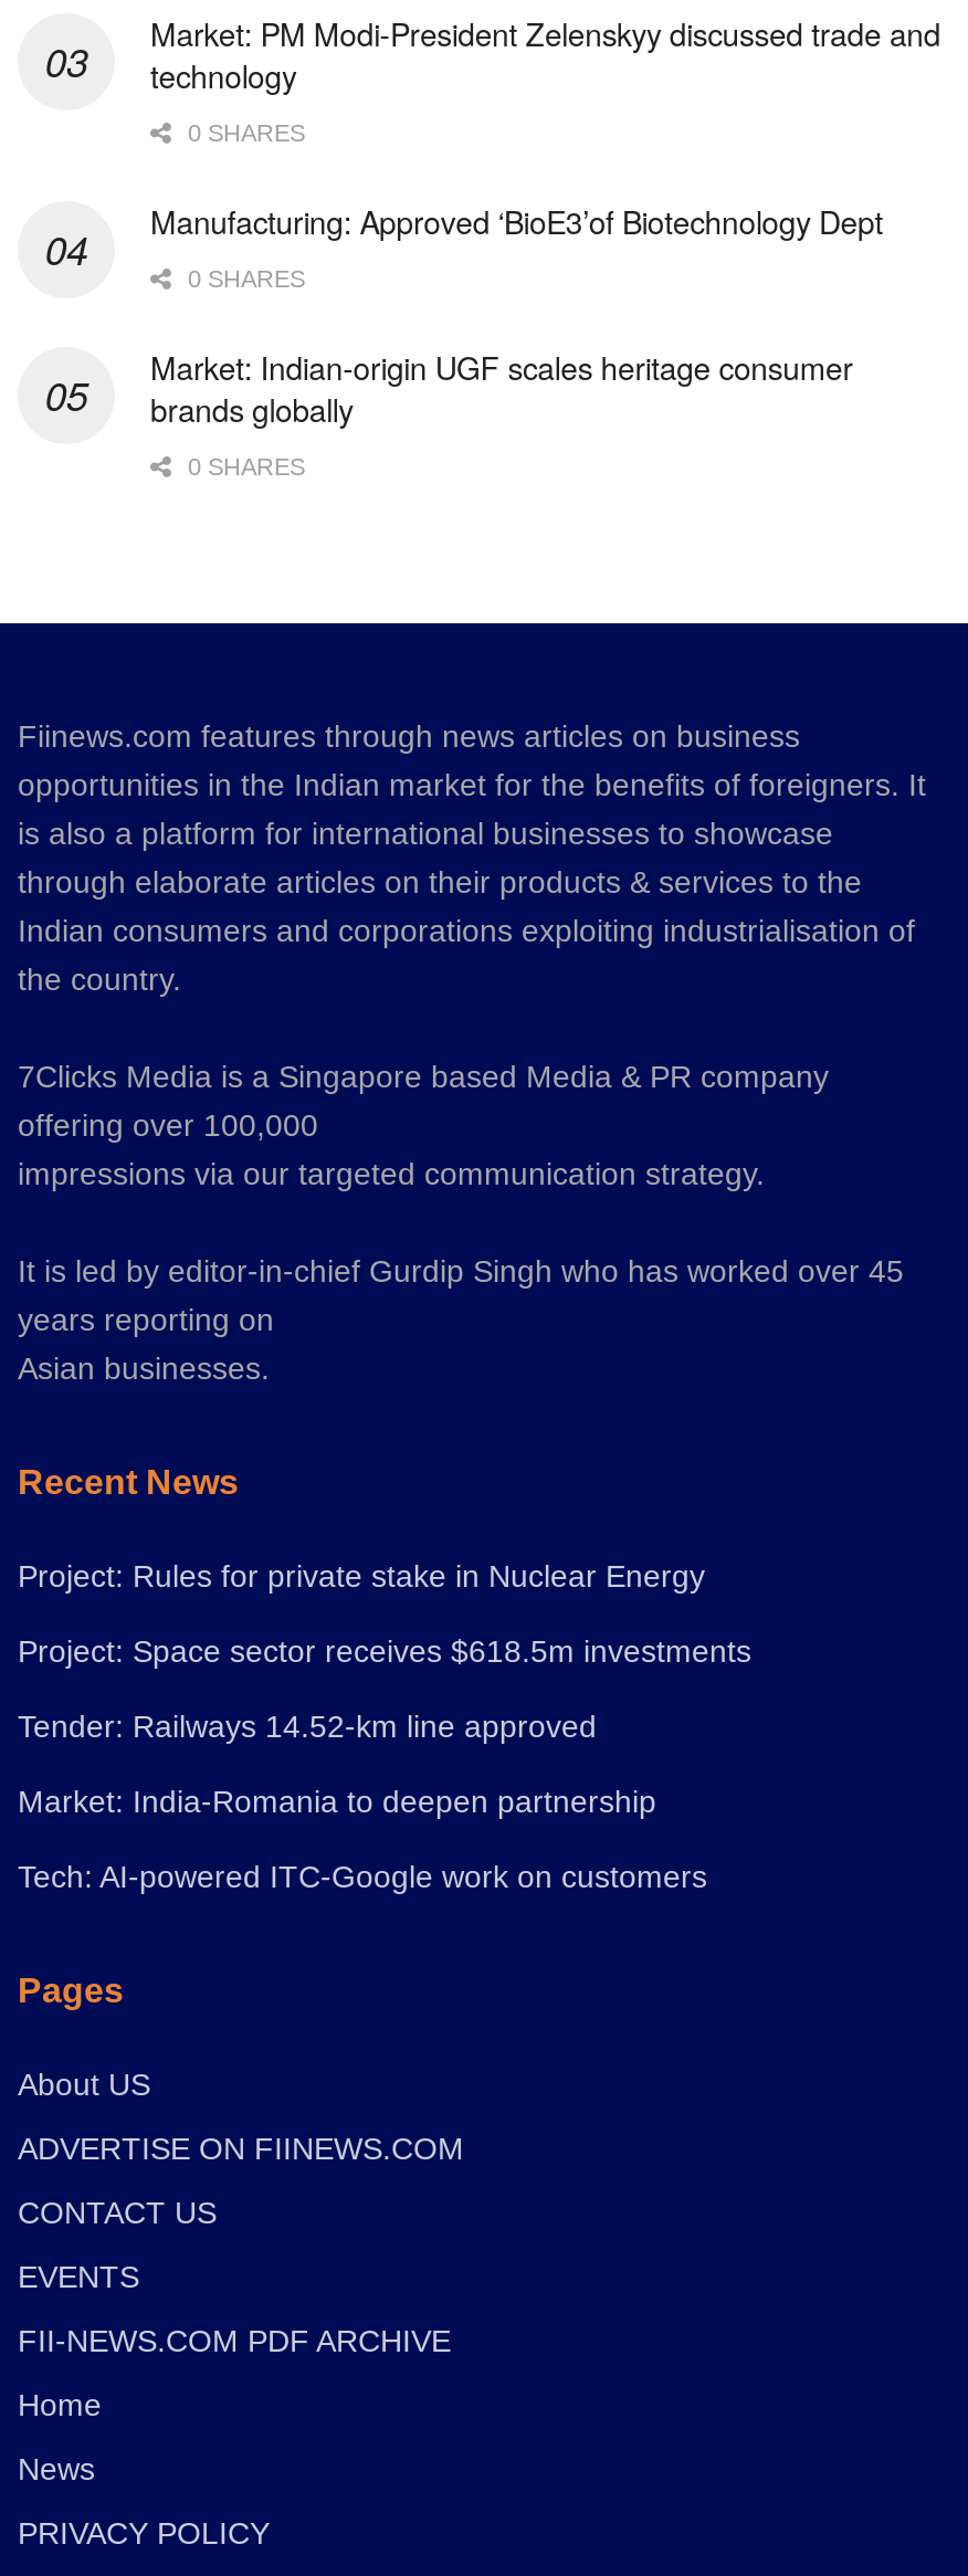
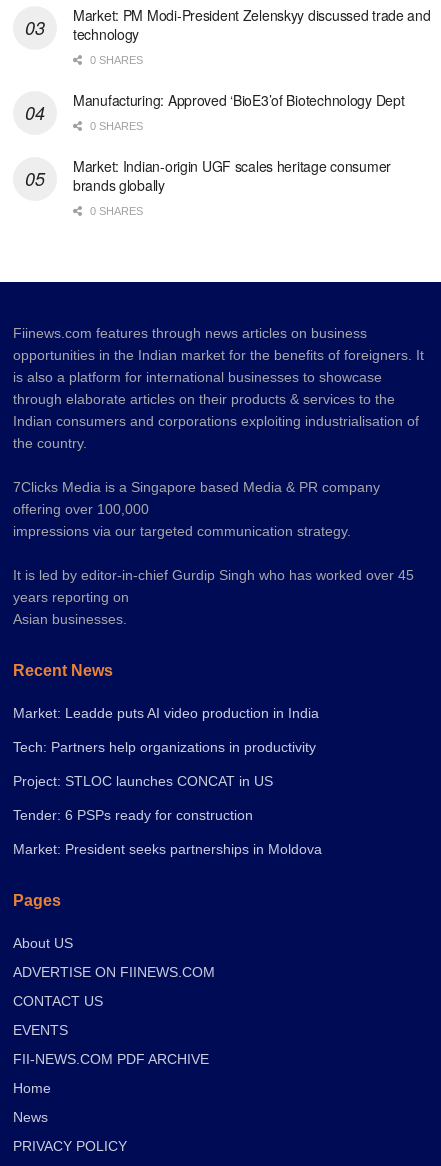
[18,1557,705,1592] Project: Rules for private stake in Nuclear Energy -> [13,704,319,720] Market: Leadde puts AI video production in India
[18,1632,751,1668] Project: Space sector receives $618.5m investments -> [13,738,316,754] Tech: Partners help organizations in productivity
[18,1707,597,1743] Tender: Railways 14.52-km line approved -> [13,772,273,788] Project: STLOC launches CONCAT in US
[18,1783,656,1818] Market: India-Romania to deepen partnership -> [13,806,253,822] Tender: 6 PSPs ready for construction
[18,1858,707,1893] Tech: AI-powered ITC-Google work on customers -> [13,840,322,856] Market: President seeks partnerships in Moldova

